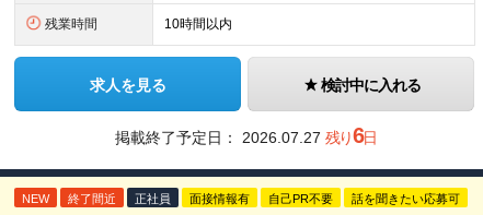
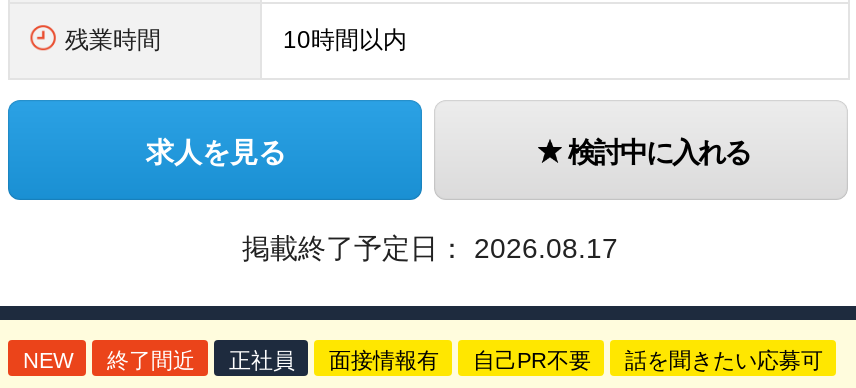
[114,123,376,147] 掲載終了予定日：2026.07.27 残り6日 -> [242,232,618,264] 掲載終了予定日：2026.08.17

